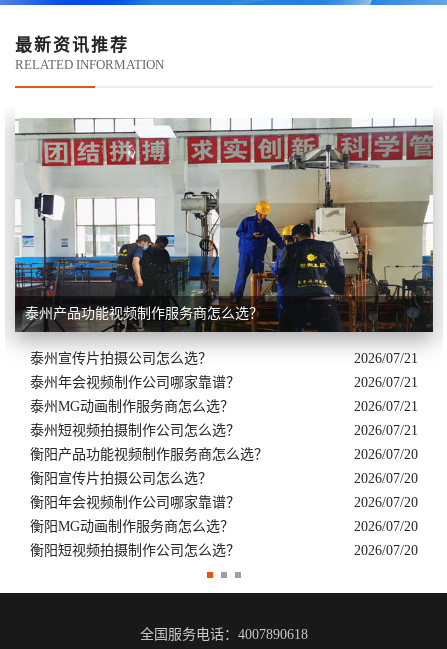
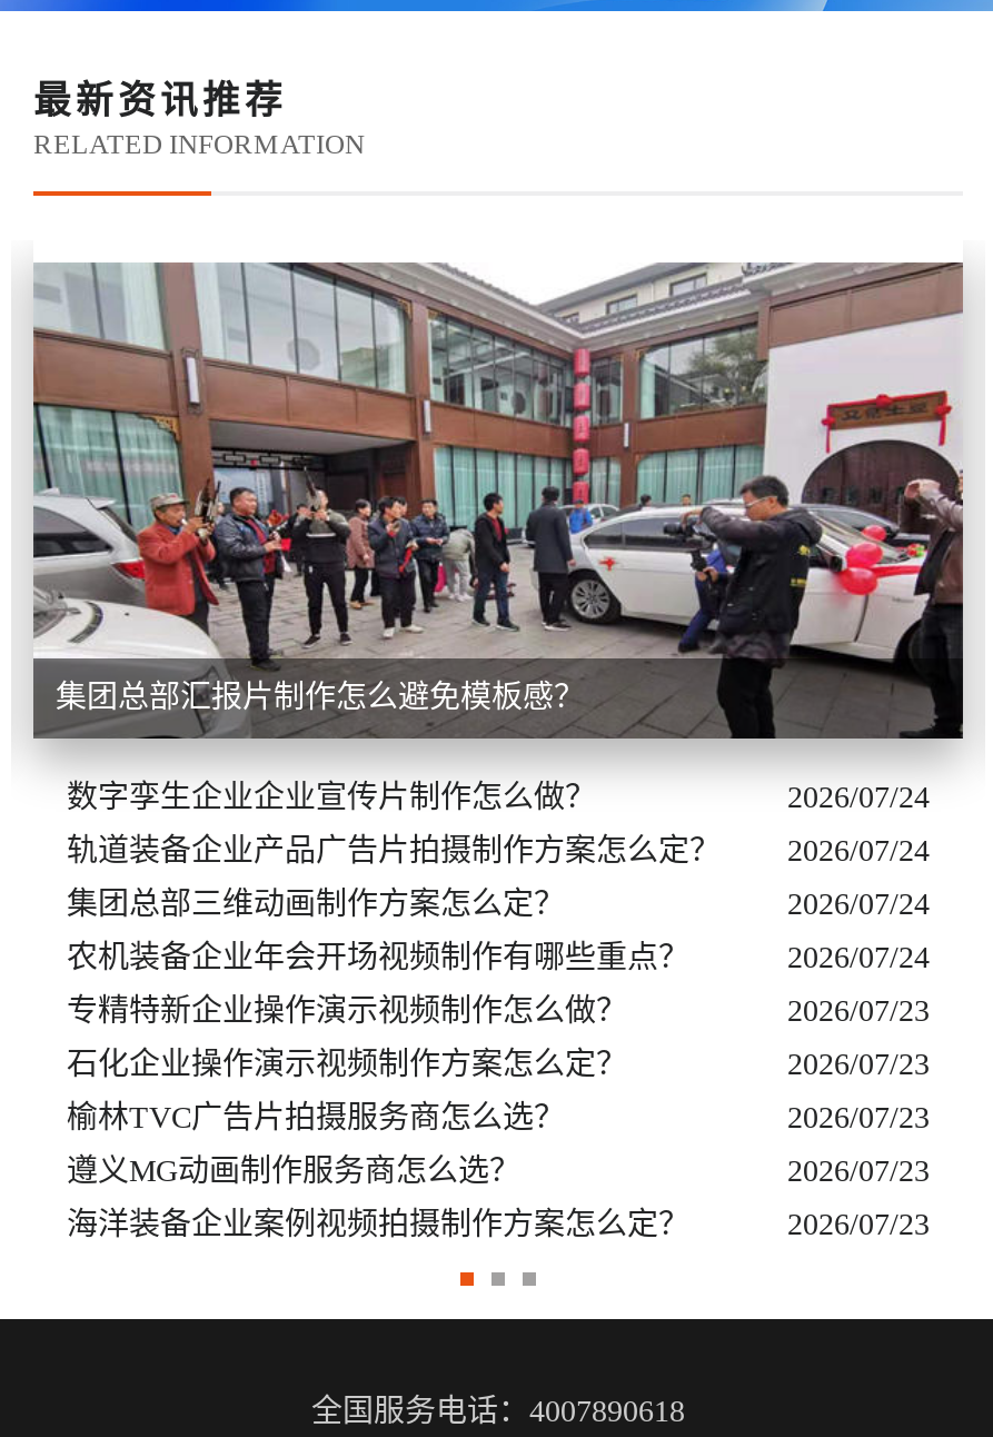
[14,118,434,332] [image] | 泰州产品功能视频制作服务商怎么选？ -> [31,260,965,739] [image] | 集团总部汇报片制作怎么避免模板感？
[30,351,418,366] 2026/07/21 | 泰州宣传片拍摄公司怎么选？ -> [67,780,930,813] 2026/07/24 | 数字孪生企业企业宣传片制作怎么做？
[30,375,418,390] 2026/07/21 | 泰州年会视频制作公司哪家靠谱？ -> [67,834,930,867] 2026/07/24 | 轨道装备企业产品广告片拍摄制作方案怎么定？
[30,399,418,414] 2026/07/21 | 泰州MG动画制作服务商怎么选？ -> [67,887,930,920] 2026/07/24 | 集团总部三维动画制作方案怎么定？
[30,423,418,438] 2026/07/21 | 泰州短视频拍摄制作公司怎么选？ -> [67,940,930,974] 2026/07/24 | 农机装备企业年会开场视频制作有哪些重点？
[30,447,418,462] 2026/07/20 | 衡阳产品功能视频制作服务商怎么选？ -> [67,994,930,1027] 2026/07/23 | 专精特新企业操作演示视频制作怎么做？
[30,471,418,486] 2026/07/20 | 衡阳宣传片拍摄公司怎么选？ -> [67,1047,930,1080] 2026/07/23 | 石化企业操作演示视频制作方案怎么定？
[30,495,418,510] 2026/07/20 | 衡阳年会视频制作公司哪家靠谱？ -> [67,1100,930,1134] 2026/07/23 | 榆林TVC广告片拍摄服务商怎么选？
[30,519,418,534] 2026/07/20 | 衡阳MG动画制作服务商怎么选？ -> [67,1154,930,1187] 2026/07/23 | 遵义MG动画制作服务商怎么选？
[30,543,418,558] 2026/07/20 | 衡阳短视频拍摄制作公司怎么选？ -> [67,1207,930,1241] 2026/07/23 | 海洋装备企业案例视频拍摄制作方案怎么定？

